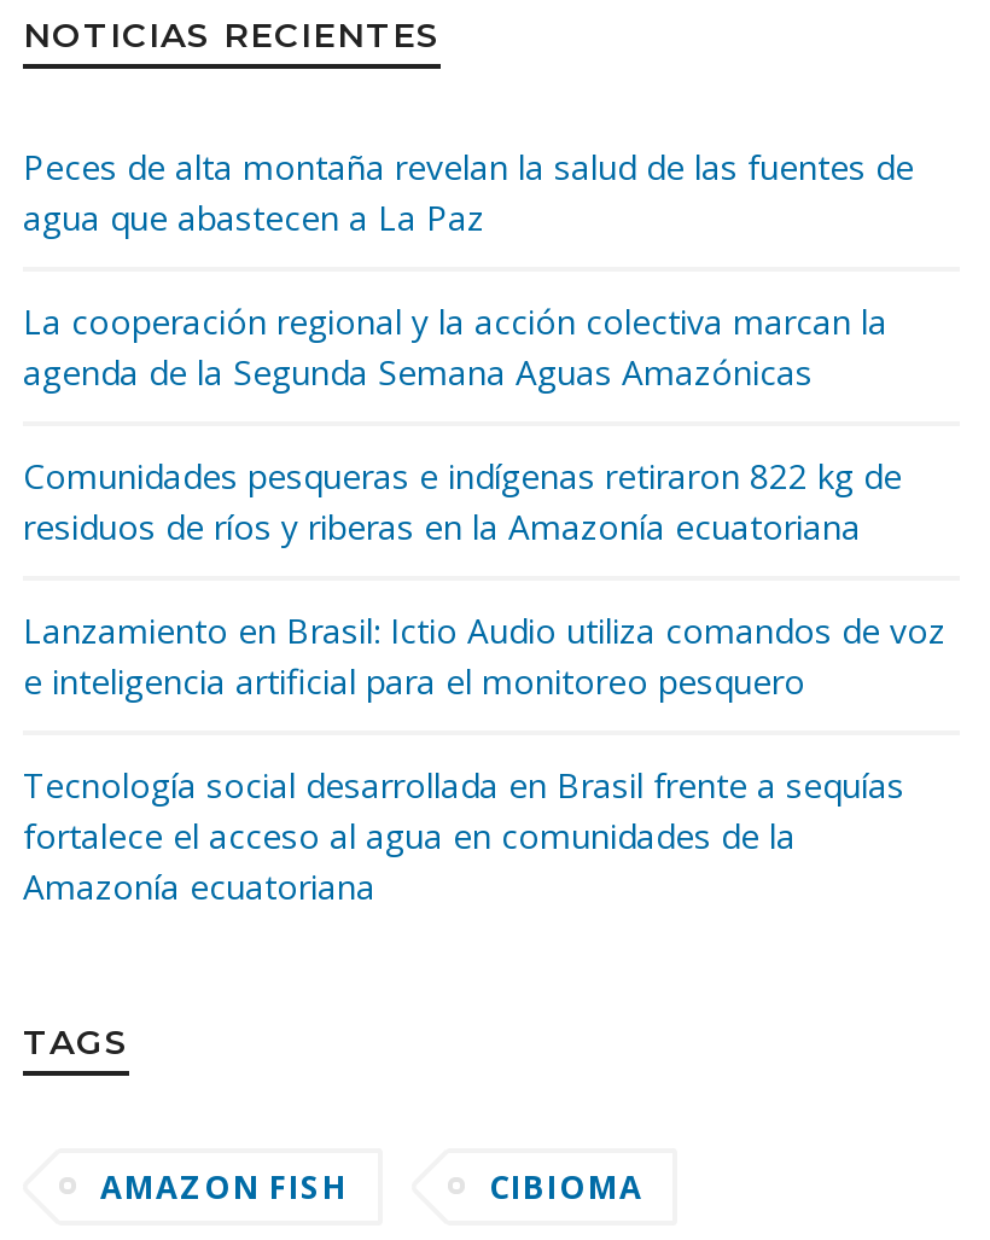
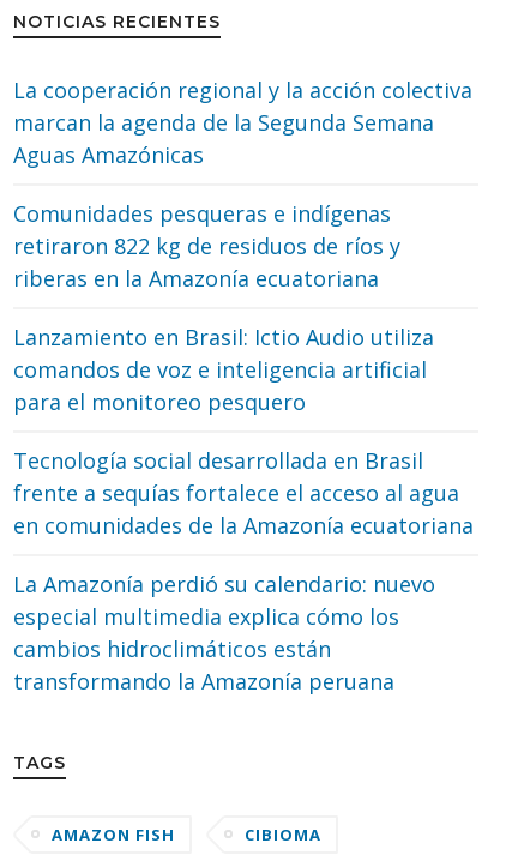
[23,143,914,240] Peces de alta montaña revelan la salud de las fuentes de | agua que abastecen a La Paz -> [13,75,472,169] La cooperación regional y la acción colectiva | marcan la agenda de la Segunda Semana | Aguas Amazónicas
[23,298,887,395] La cooperación regional y la acción colectiva marcan la | agenda de la Segunda Semana Aguas Amazónicas -> [13,199,400,292] Comunidades pesqueras e indígenas | retiraron 822 kg de residuos de ríos y | riberas en la Amazonía ecuatoriana
[23,453,902,549] Comunidades pesqueras e indígenas retiraron 822 kg de | residuos de ríos y riberas en la Amazonía ecuatoriana -> [13,322,434,416] Lanzamiento en Brasil: Ictio Audio utiliza | comandos de voz e inteligencia artificial | para el monitoreo pesquero
[23,607,945,704] Lanzamiento en Brasil: Ictio Audio utiliza comandos de voz | e inteligencia artificial para el monitoreo pesquero -> [13,446,474,540] Tecnología social desarrollada en Brasil | frente a sequías fortalece el acceso al agua | en comunidades de la Amazonía ecuatoriana
[23,762,904,909] Tecnología social desarrollada en Brasil frente a sequías | fortalece el acceso al agua en comunidades de la | Amazonía ecuatoriana -> [13,569,435,695] La Amazonía perdió su calendario: nuevo | especial multimedia explica cómo los | cambios hidroclimáticos están | transformando la Amazonía peruana

